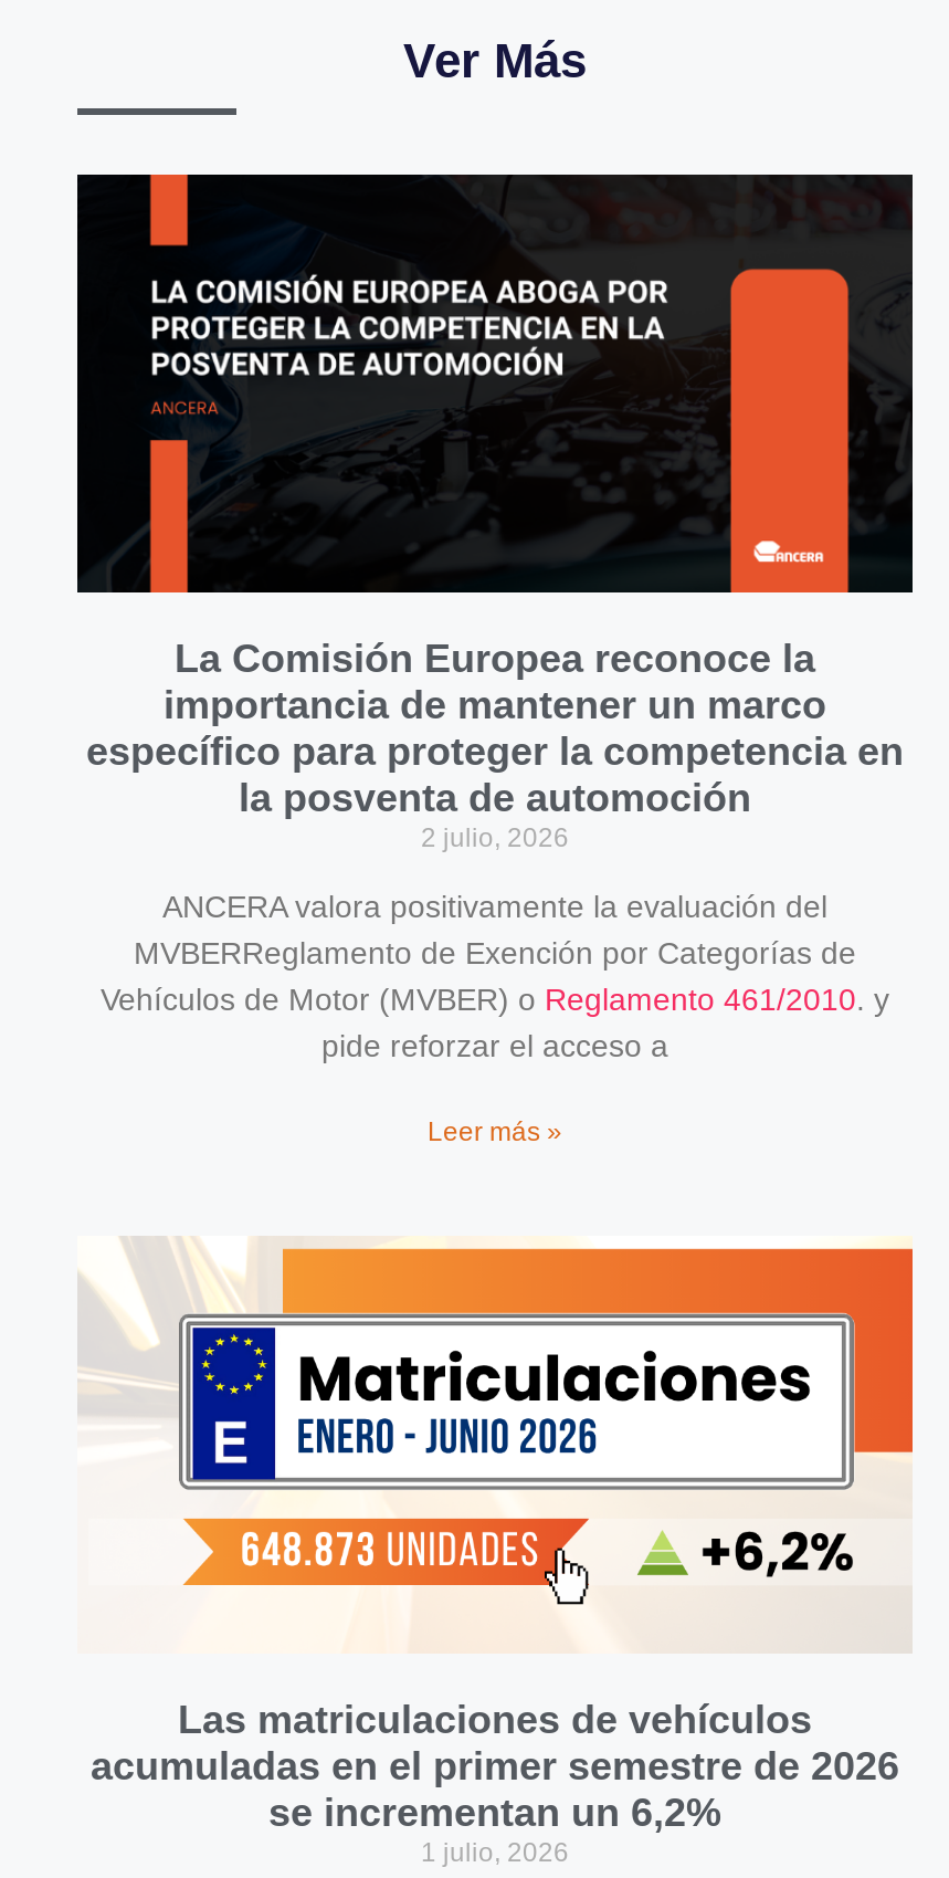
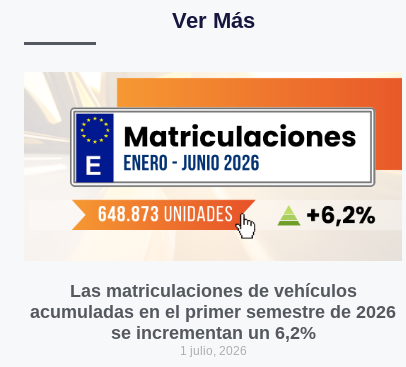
[75,172,915,1147] [image] | La Comisión Europea reconoce la | importancia de mantener un marco | específico para proteger la competencia en | la posventa de automoción | 2 julio, 2026 | ANCERA valora positivamente la evaluación del | MVBERReglamento de Exención por Categorías de | Vehículos de Motor (MVBER) o Reglamento 461/2010. y | pide reforzar el acceso a | Leer más » -> none

